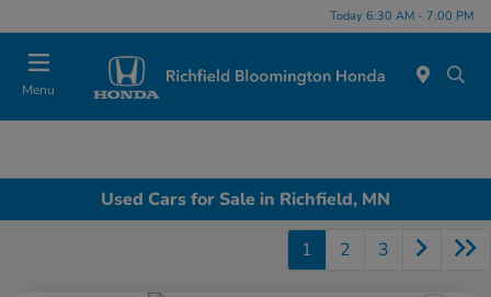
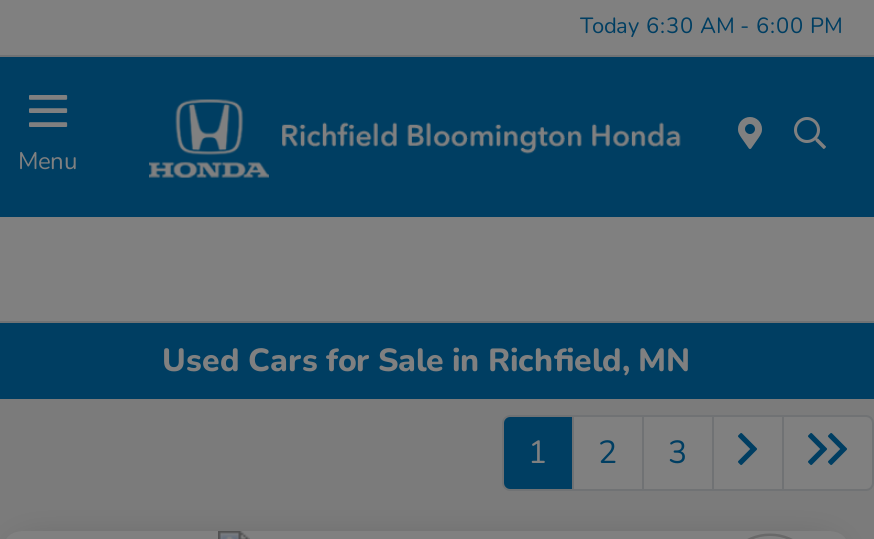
[330,7,473,24] Today 6:30 AM - 7:00 PM -> [580,10,842,40] Today 6:30 AM - 6:00 PM

